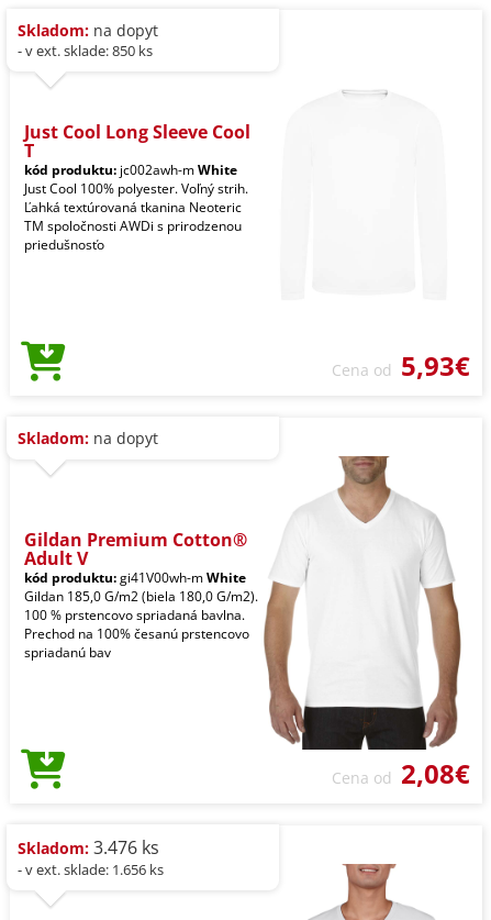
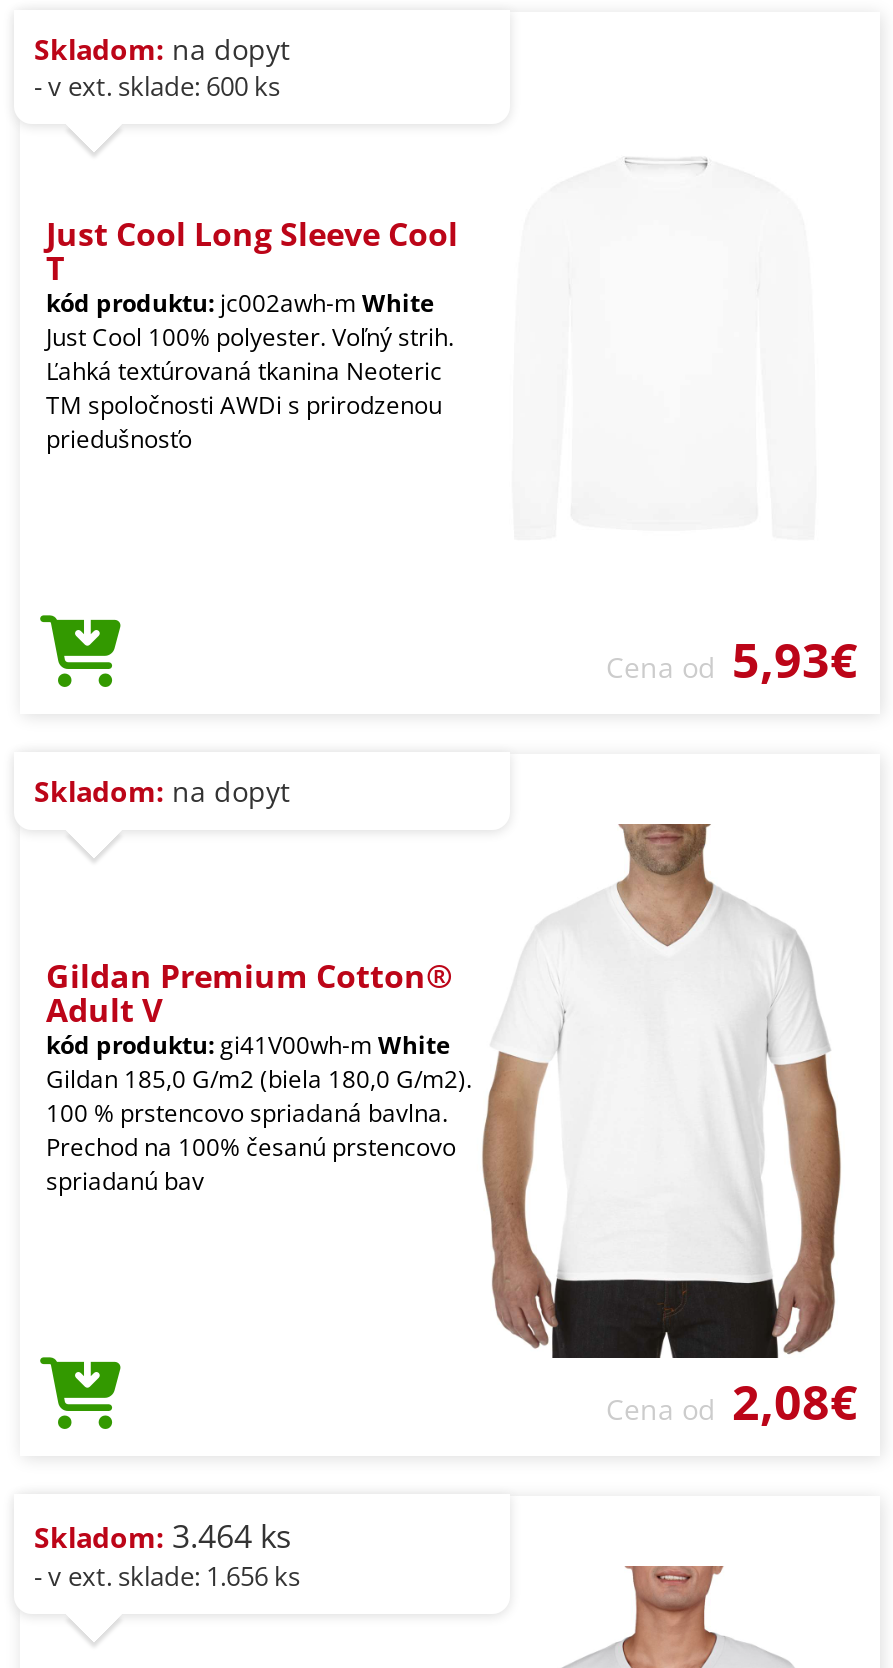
[18,40,153,60] - v ext. sklade: 850 ks -> [34,68,280,104] - v ext. sklade: 600 ks
[18,835,159,859] Skladom: 3.476 ks -> [34,1514,292,1558] Skladom: 3.464 ks

